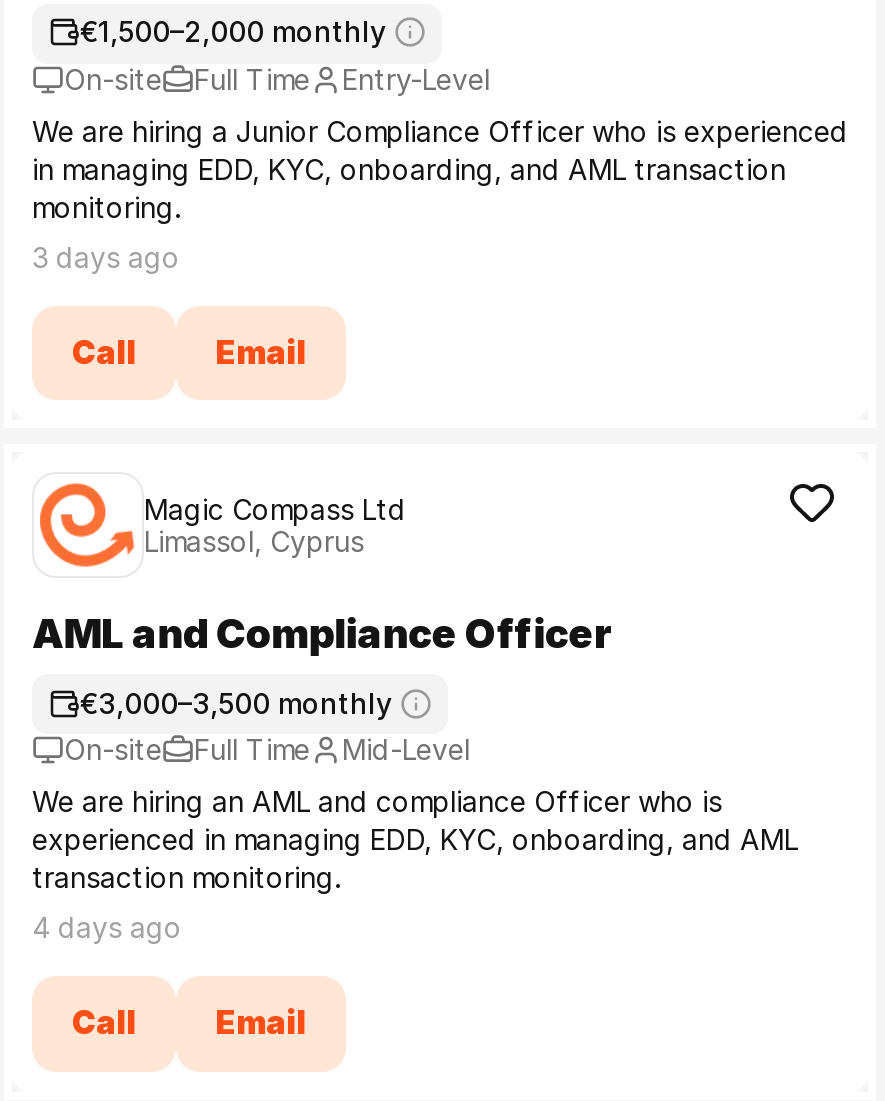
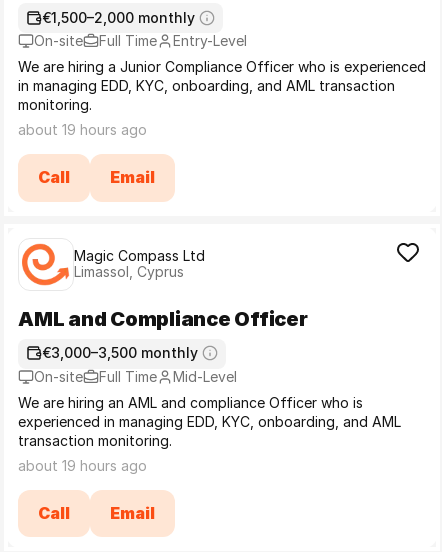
[32,239,180,273] 3 days ago -> [18,121,147,138] about 19 hours ago
[32,910,182,944] 4 days ago -> [18,456,147,473] about 19 hours ago

